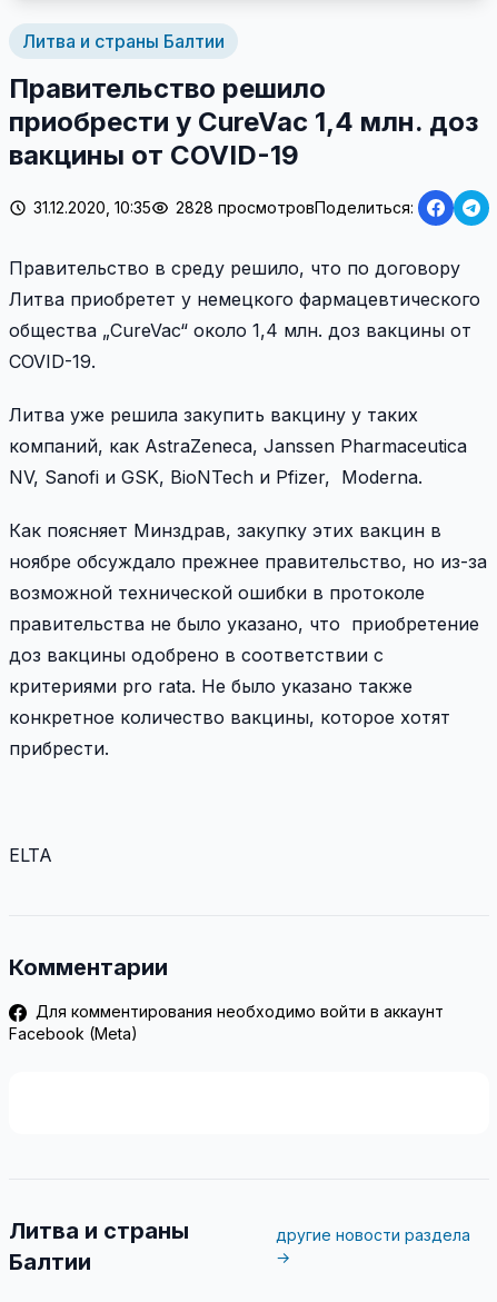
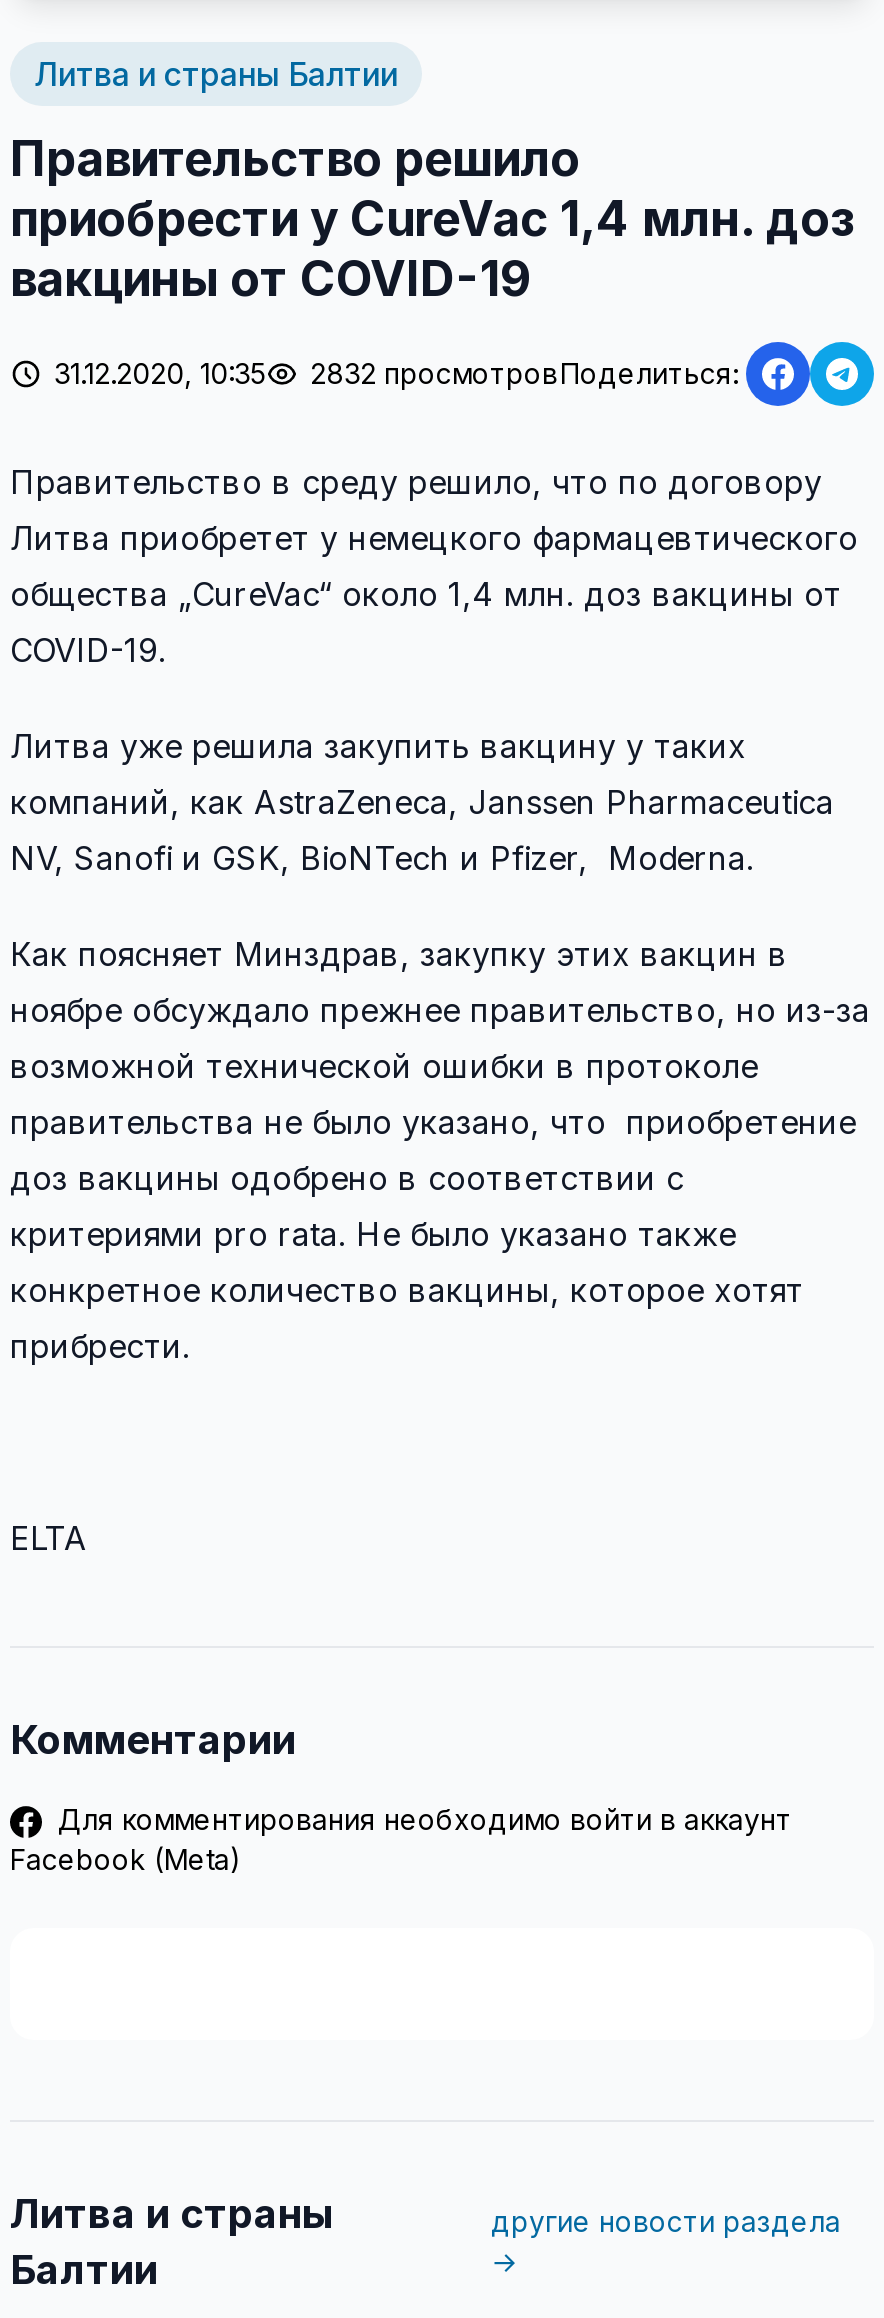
[176,198,414,217] 2828 просмотровПоделиться: -> [310,357,738,391] 2832 просмотровПоделиться:

